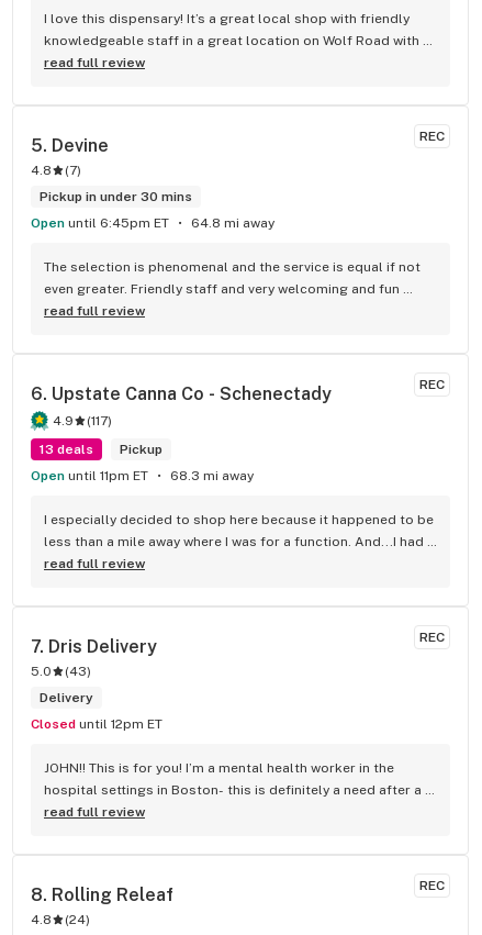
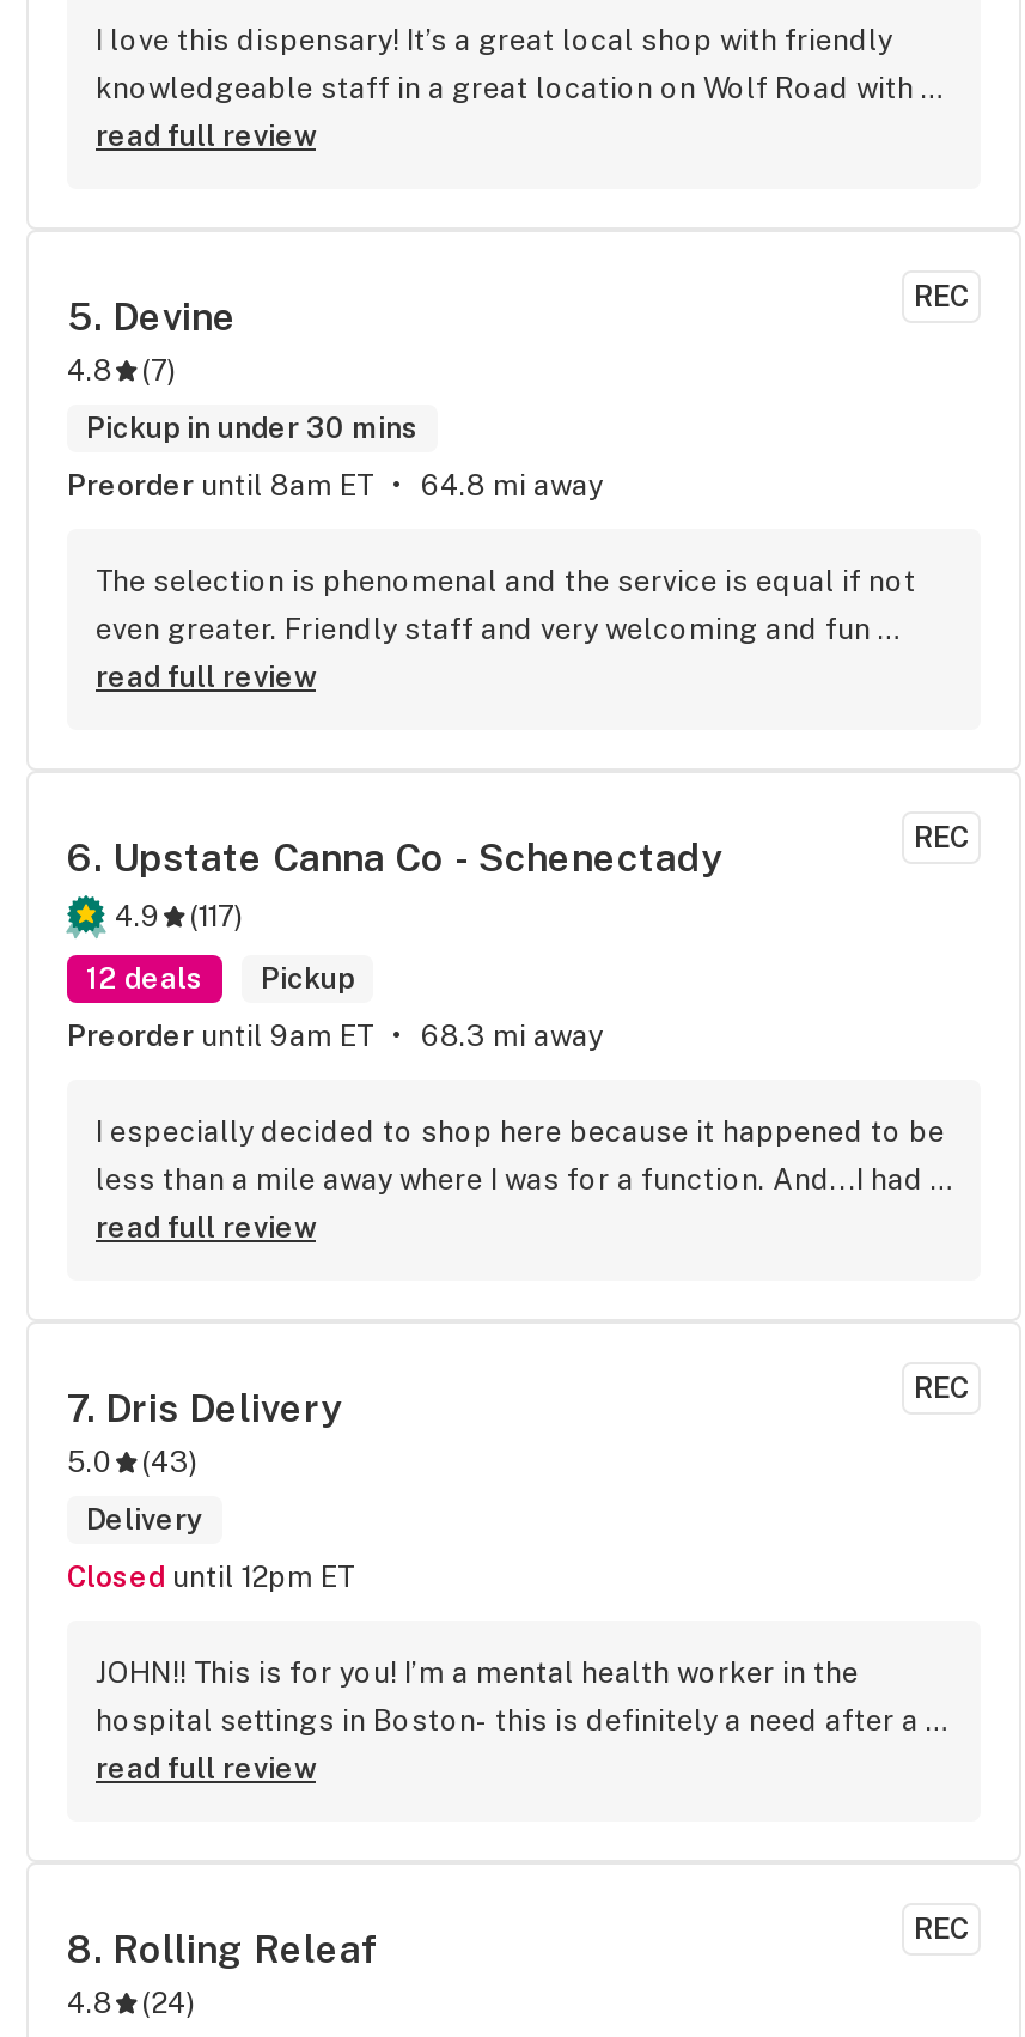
[41,215,169,231] Open until 6:45pm ET -> [86,469,373,503] Preorder until 8am ET
[40,442,162,457] 13 deals Pickup -> [86,962,354,996] 12 deals Pickup
[41,468,148,483] Open until 11pm ET -> [86,1020,373,1053] Preorder until 9am ET

